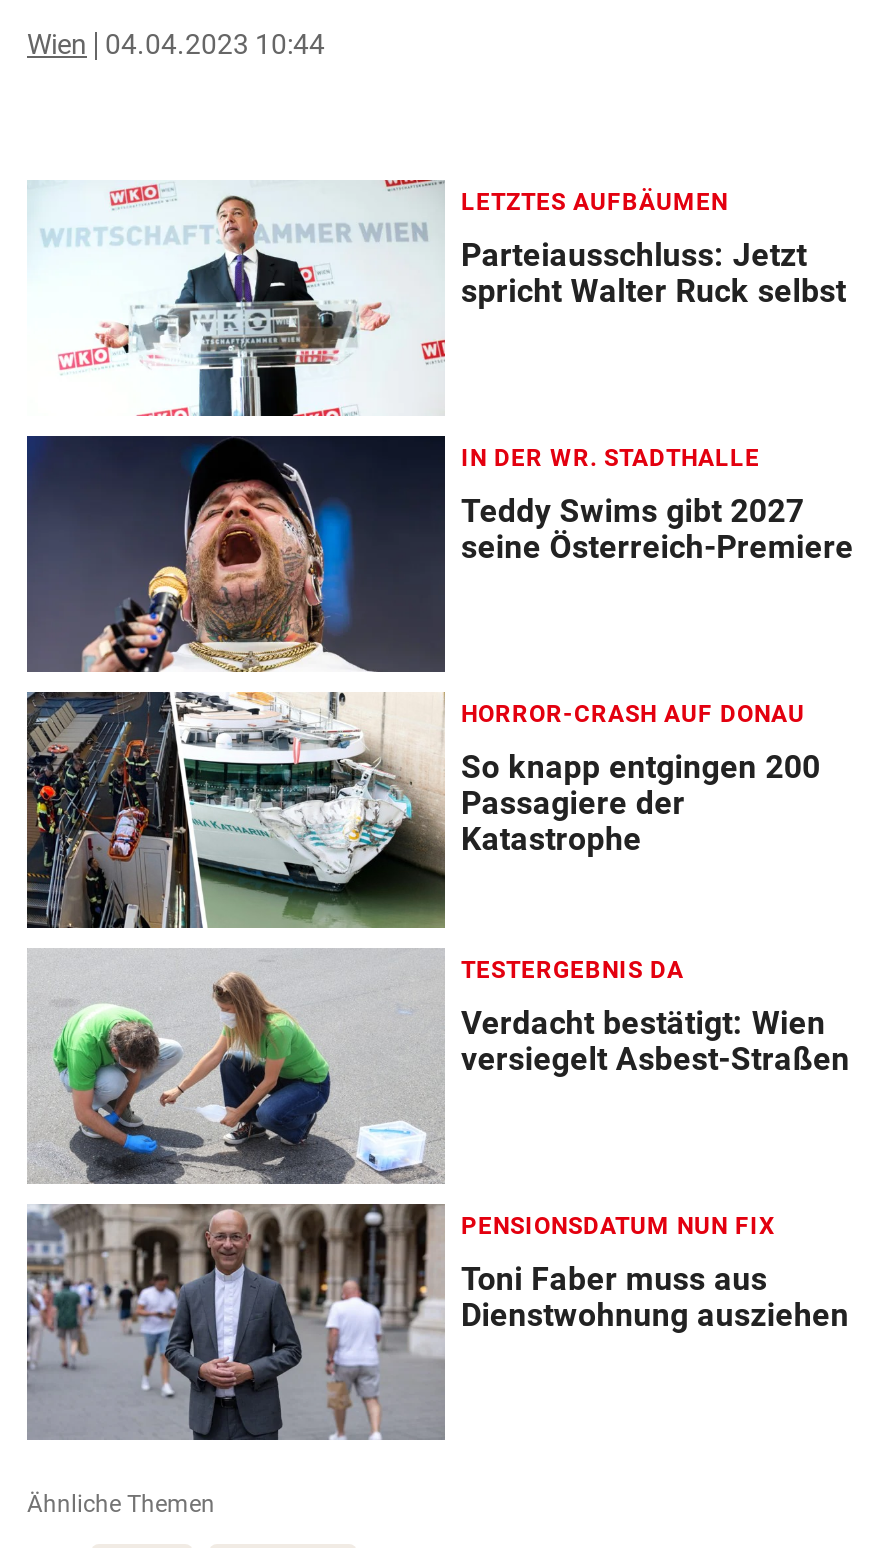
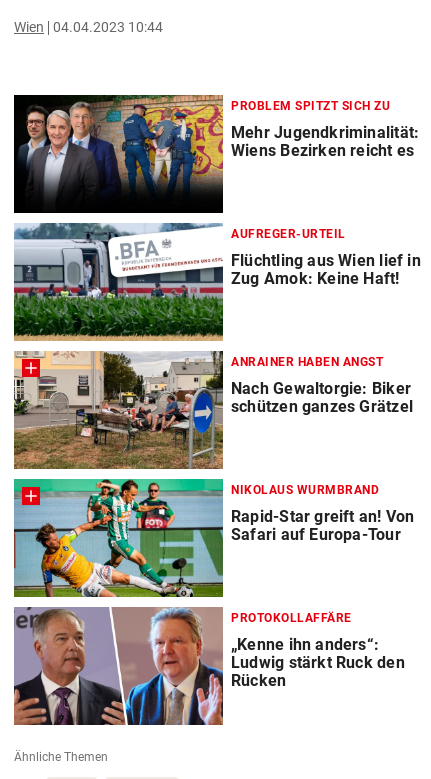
[27,180,728,418] [image] | LETZTES AUFBÄUMEN -> [13,94,390,214] [image] | PROBLEM SPITZT SICH ZU
[461,236,846,310] Parteiausschluss: Jetzt | spricht Walter Ruck selbst -> [231,123,419,160] Mehr Jugendkriminalität: | Wiens Bezirken reicht es
[25,434,760,674] [image] | IN DER WR. STADTHALLE -> [13,222,345,342] [image] | AUFREGER-URTEIL
[461,492,854,566] Teddy Swims gibt 2027 | seine Österreich-Premiere -> [231,251,421,288] Flüchtling aus Wien lief in | Zug Amok: Keine Haft!
[25,690,805,930] [image] | HORROR-CRASH AUF DONAU -> [13,350,383,470] [image] | ANRAINER HABEN ANGST
[461,748,821,858] So knapp entgingen 200 | Passagiere der | Katastrophe -> [231,379,413,416] Nach Gewaltorgie: Biker | schützen ganzes Grätzel
[27,948,684,1184] [image] | TESTERGEBNIS DA -> [13,478,379,598] [image] | NIKOLAUS WURMBRAND
[461,1005,850,1079] Verdacht bestätigt: Wien | versiegelt Asbest-Straßen -> [231,507,414,544] Rapid-Star greift an! Von | Safari auf Europa-Tour
[27,1204,776,1442] [image] | PENSIONSDATUM NUN FIX -> [14,607,351,726] [image] | PROTOKOLLAFFÄRE
[461,1261,849,1335] Toni Faber muss aus | Dienstwohnung ausziehen -> [231,635,405,690] „Kenne ihn anders“: | Ludwig stärkt Ruck den | Rücken

